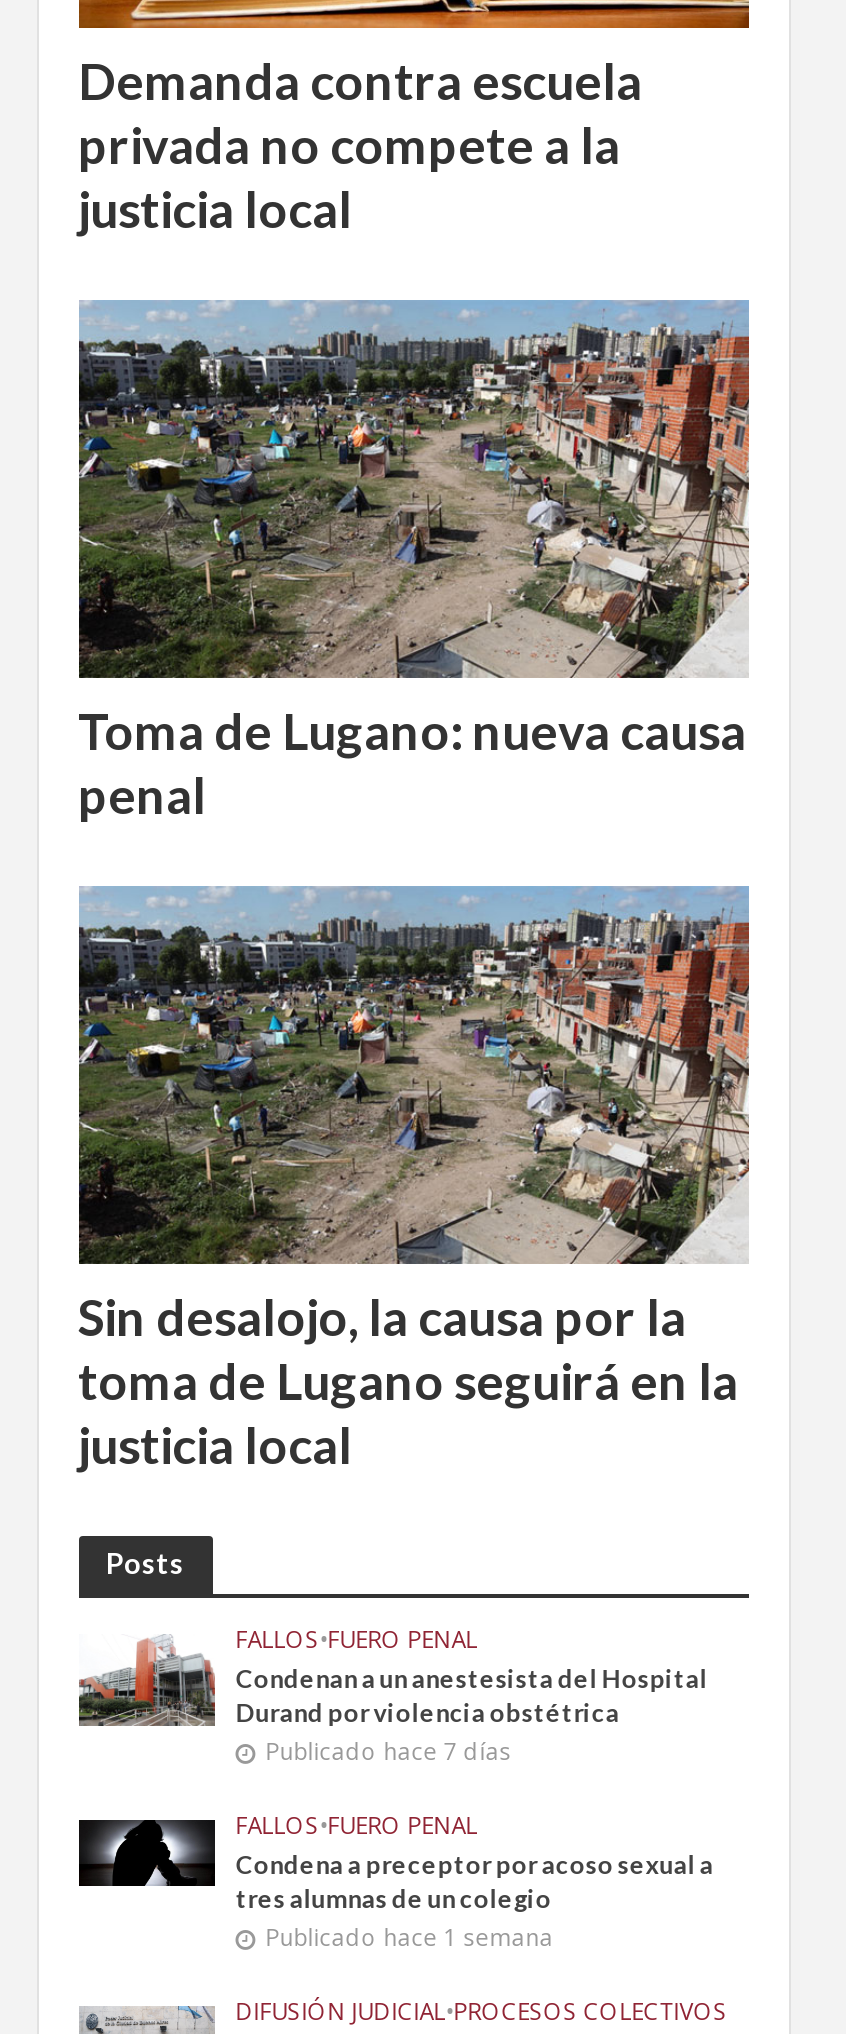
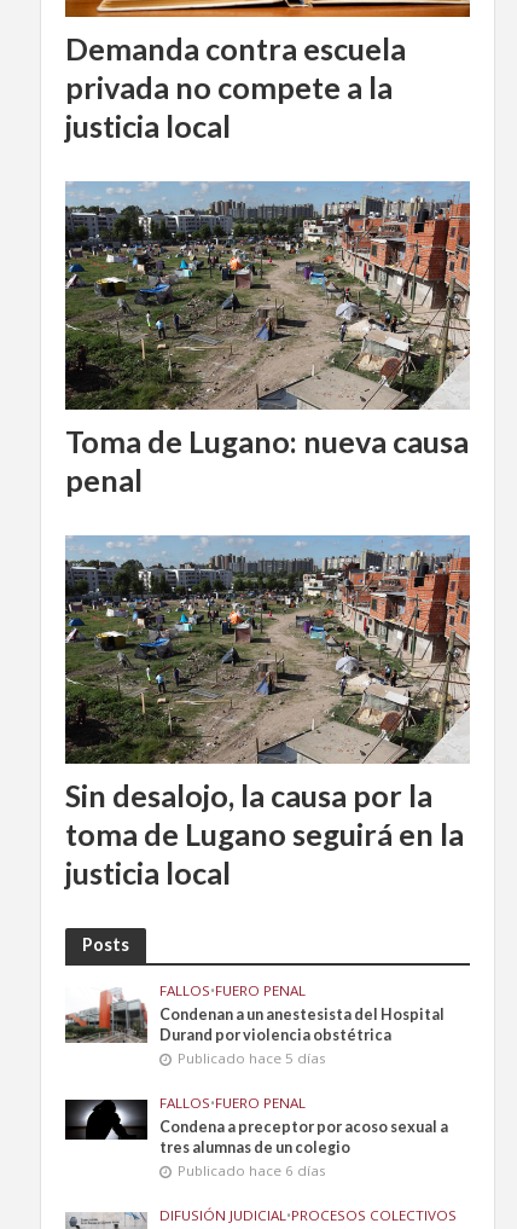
[265,1736,511,1766] Publicado hace 7 días -> [178,1049,326,1067] Publicado hace 5 días
[265,1922,553,1952] Publicado hace 1 semana -> [178,1161,326,1179] Publicado hace 6 días

